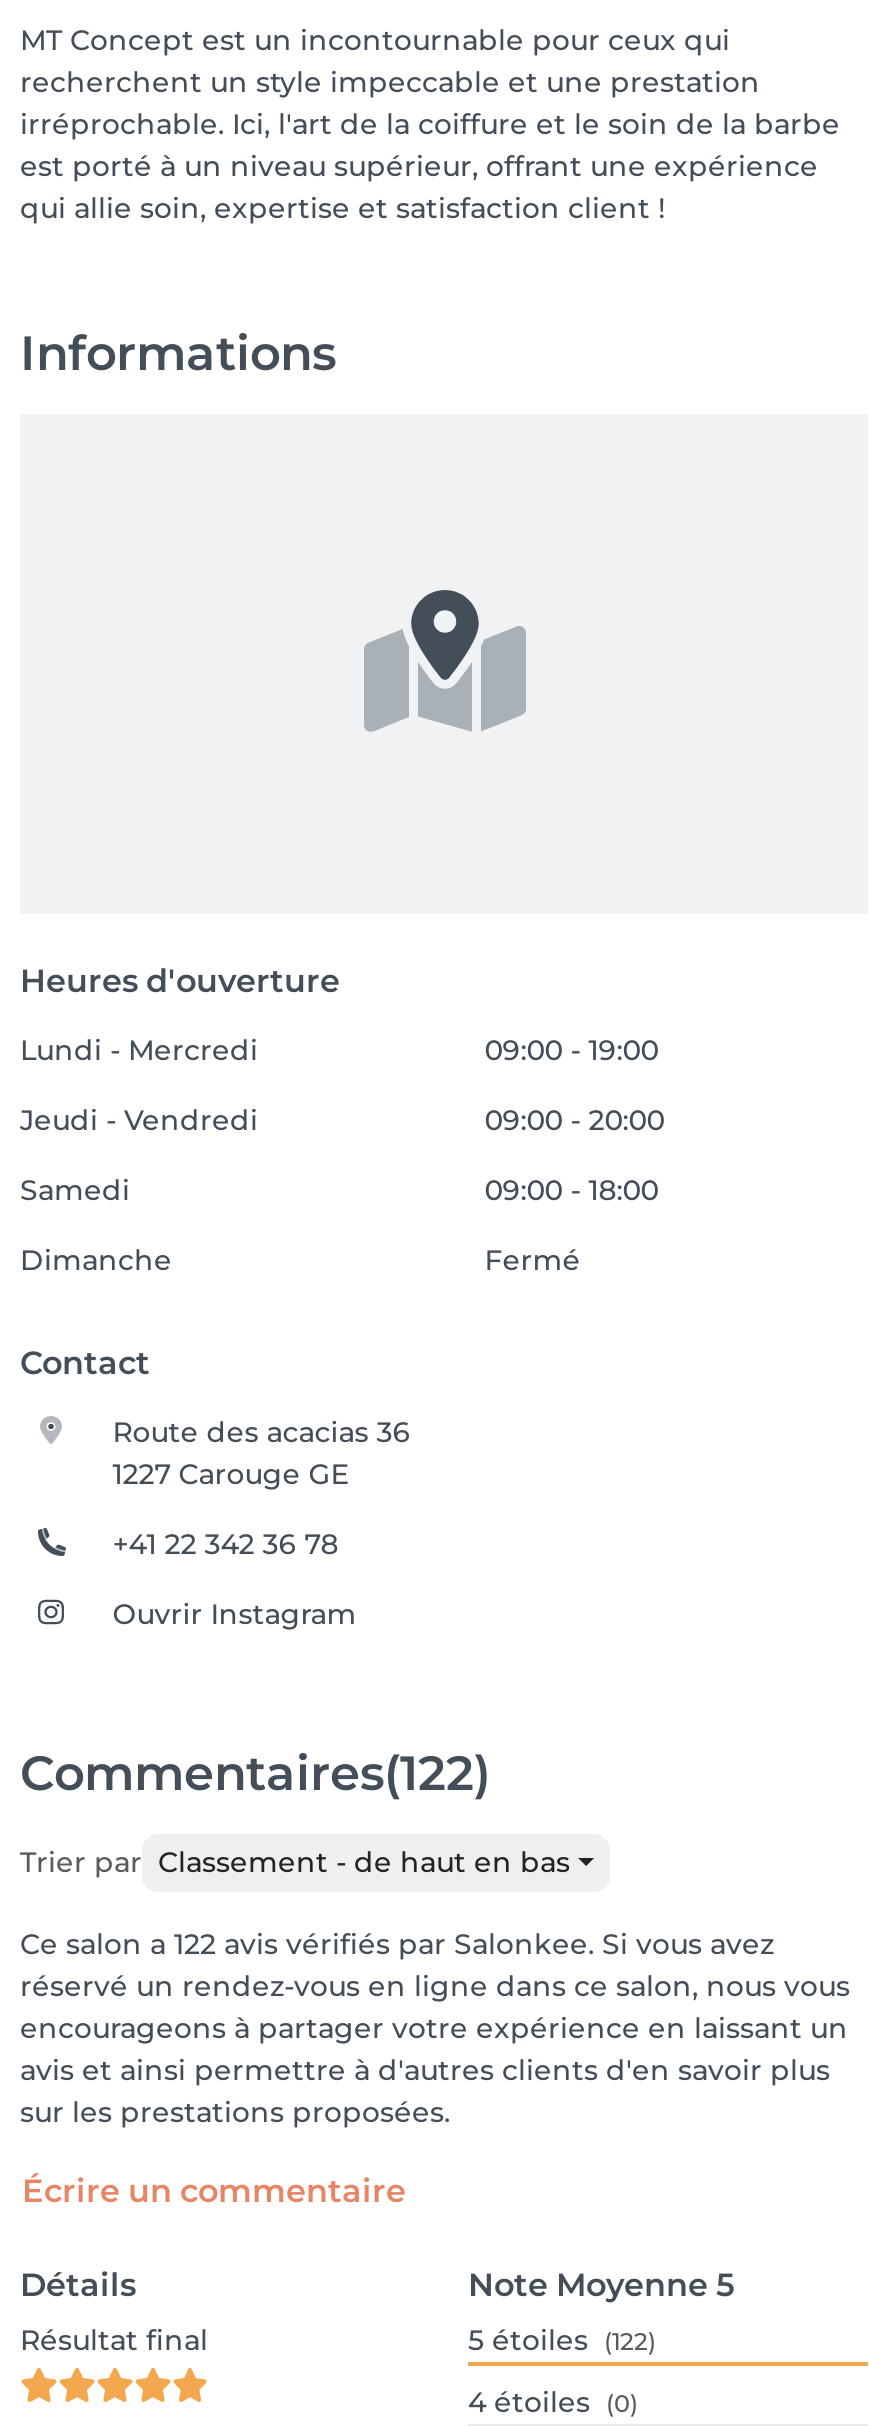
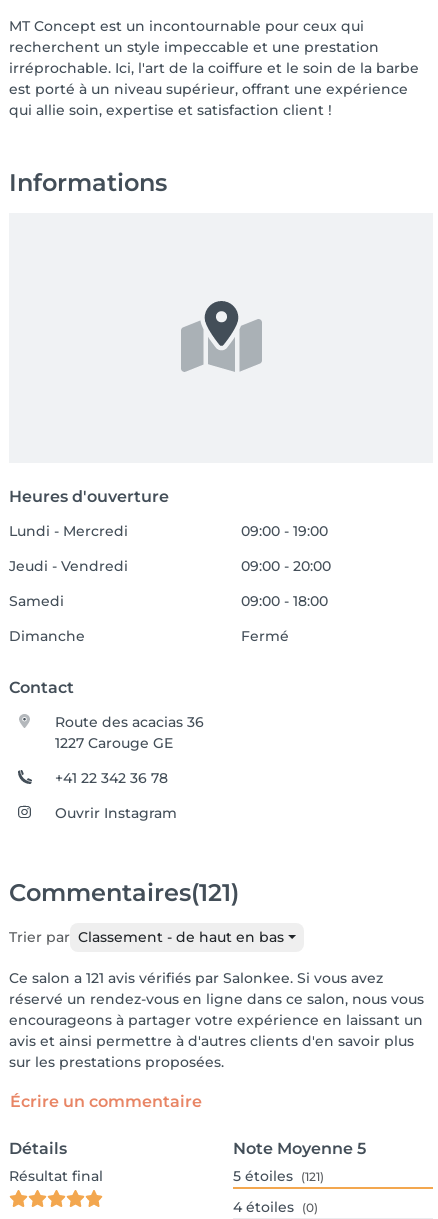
[20,1744,490,1802] Commentaires(122) -> [9,878,239,907] Commentaires(121)
[20,1926,774,1962] Ce salon a 122 avis vérifiés par Salonkee. Si vous avez -> [9,969,383,987] Ce salon a 121 avis vérifiés par Salonkee. Si vous avez
[468,2322,656,2358] 5 étoiles (122) -> [233,1167,324,1185] 5 étoiles (121)

